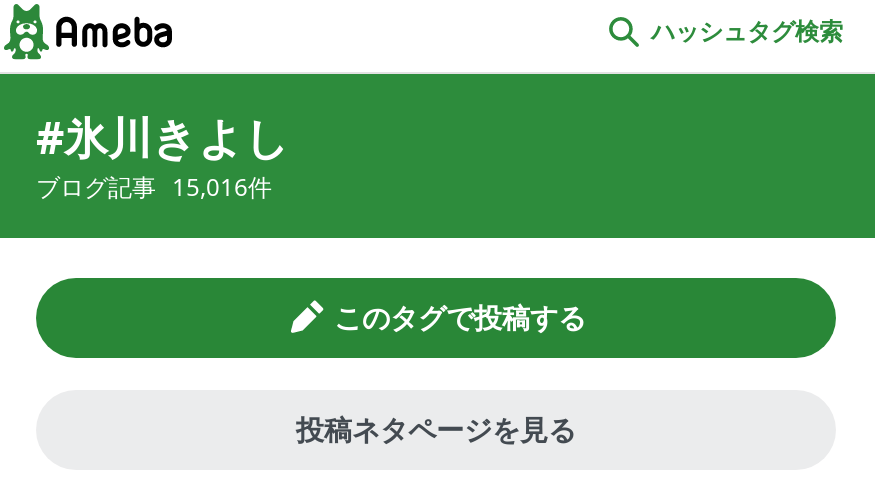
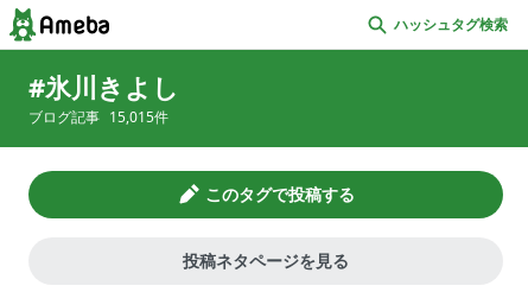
[36,170,272,204] ブログ記事 15,016件 -> [28,107,168,127] ブログ記事 15,015件

